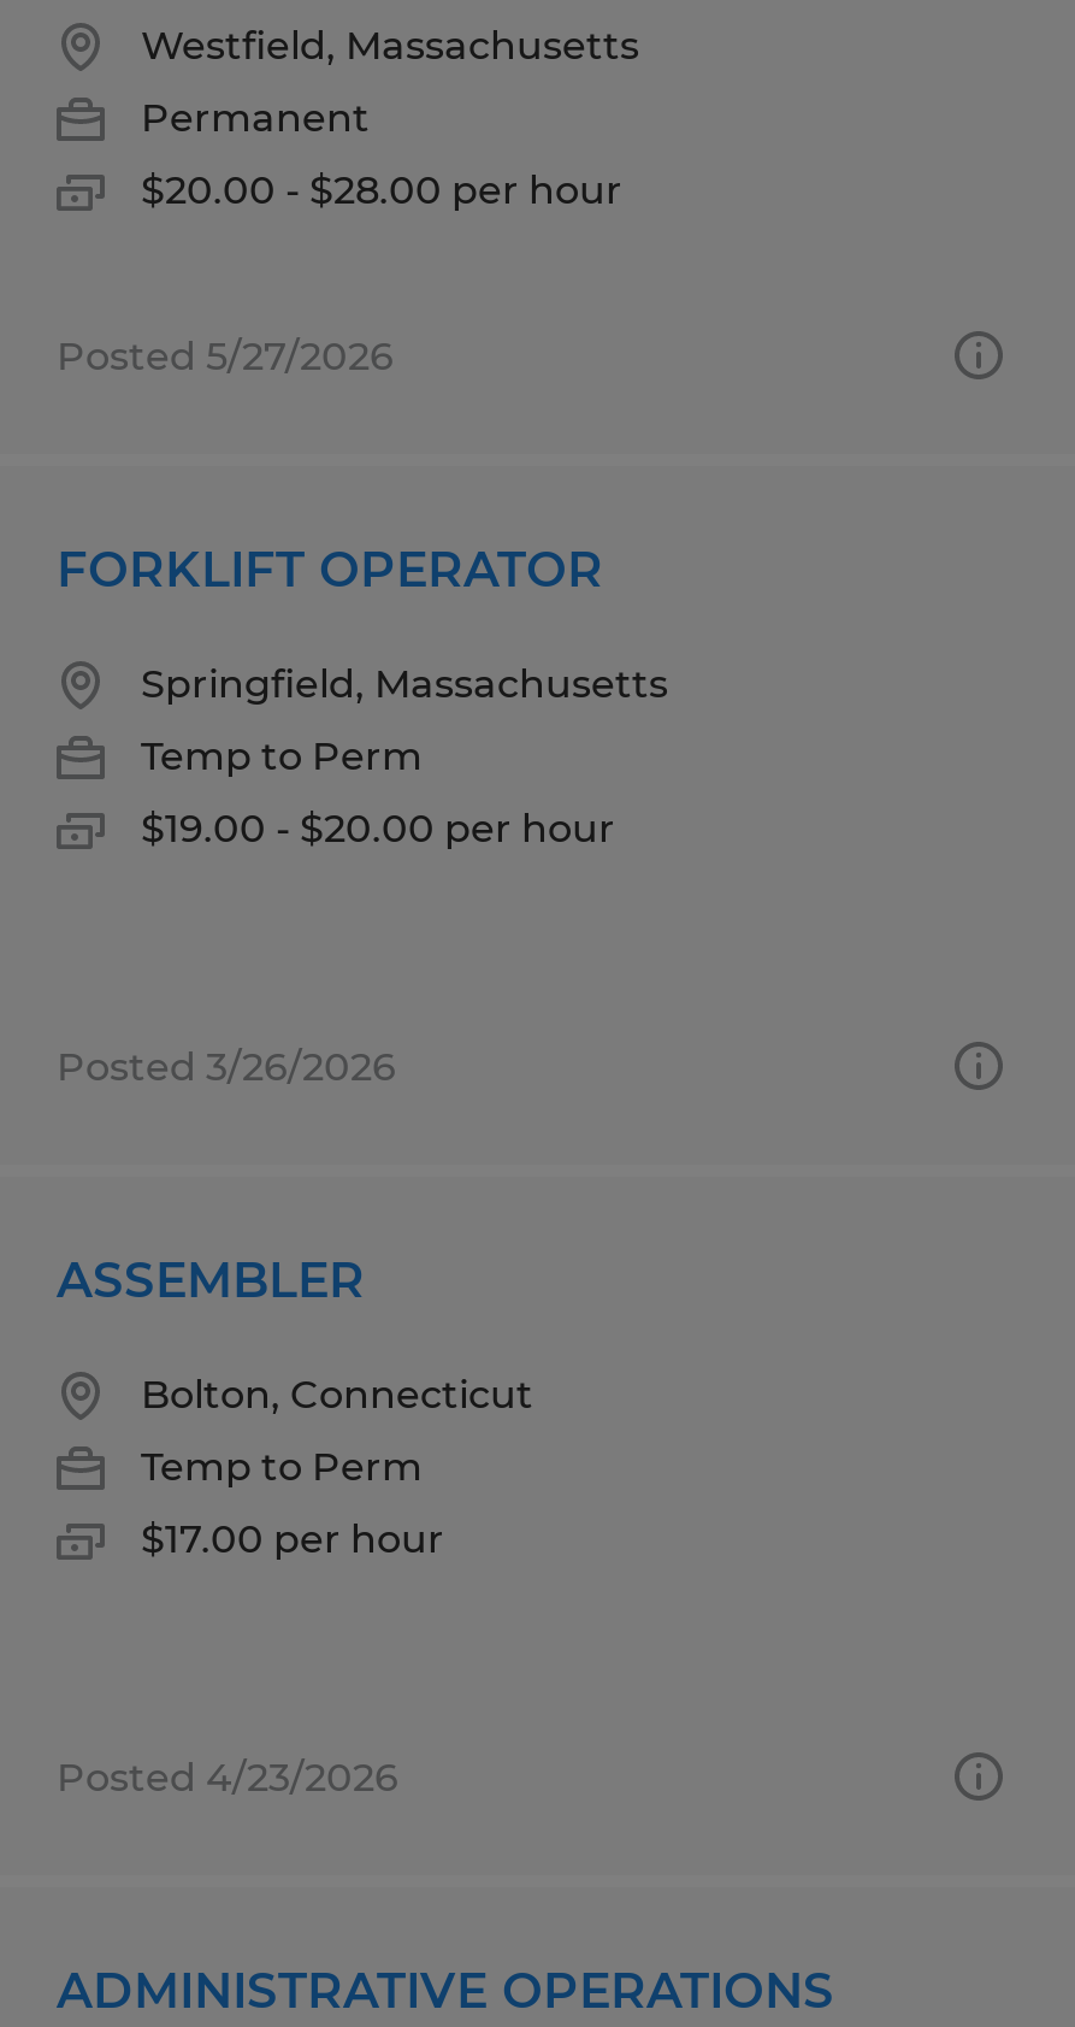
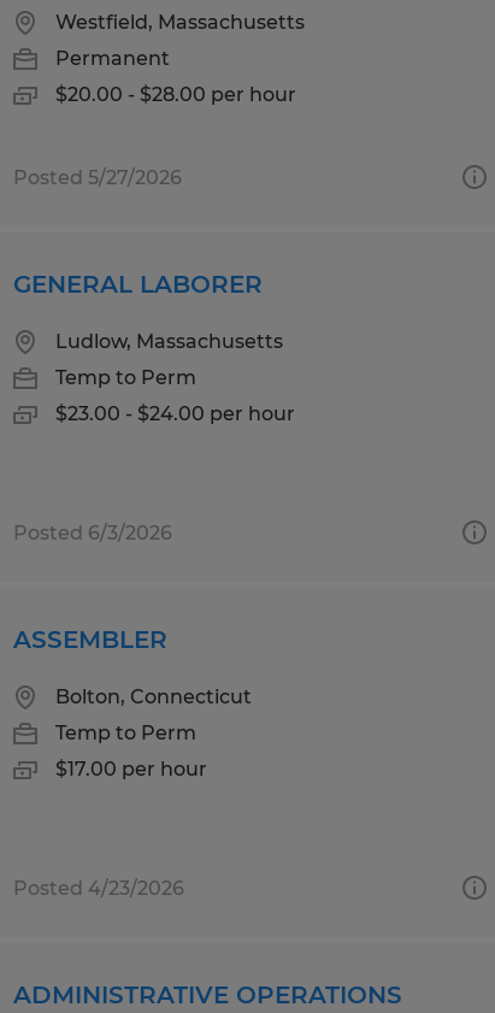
[57,541,603,599] FORKLIFT OPERATOR -> [13,270,263,299] GENERAL LABORER
[141,661,668,707] Springfield, Massachusetts -> [55,330,283,353] Ludlow, Massachusetts
[141,806,615,852] $19.00 - $20.00 per hour -> [55,402,295,425] $23.00 - $24.00 per hour
[57,1044,396,1090] Posted 3/26/2026 -> [13,522,172,544] Posted 6/3/2026

